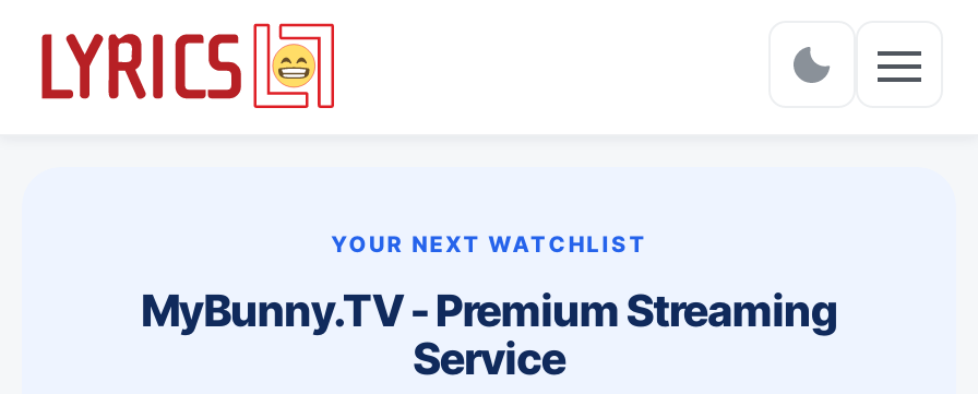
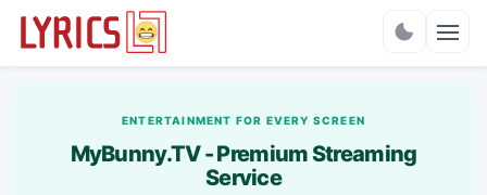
[331,230,647,256] YOUR NEXT WATCHLIST -> [122,113,365,126] ENTERTAINMENT FOR EVERY SCREEN

